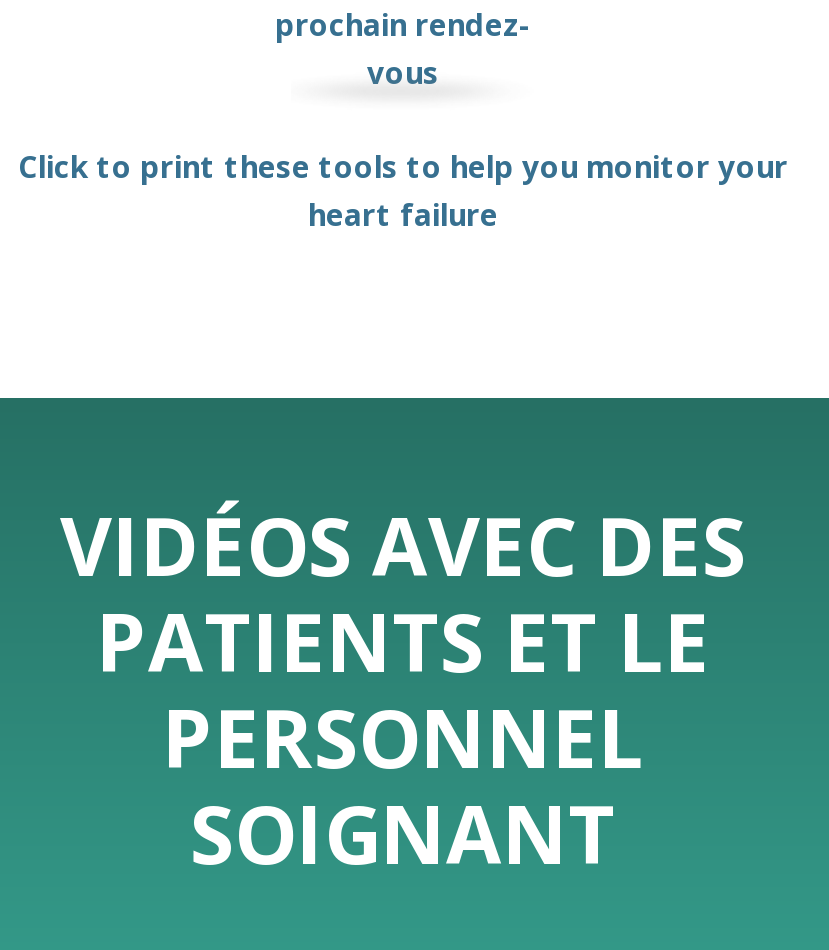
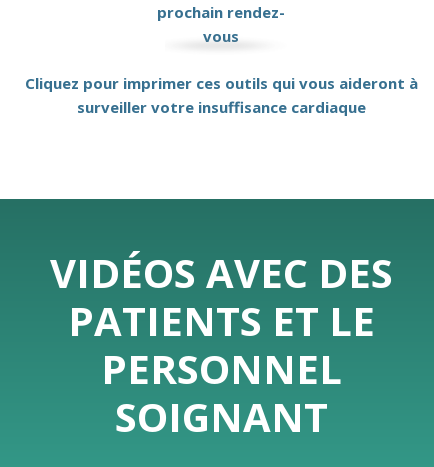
[18,147,788,235] Click to print these tools to help you monitor your | heart failure -> [24,73,417,117] Cliquez pour imprimer ces outils qui vous aideront à | surveiller votre insuffisance cardiaque

